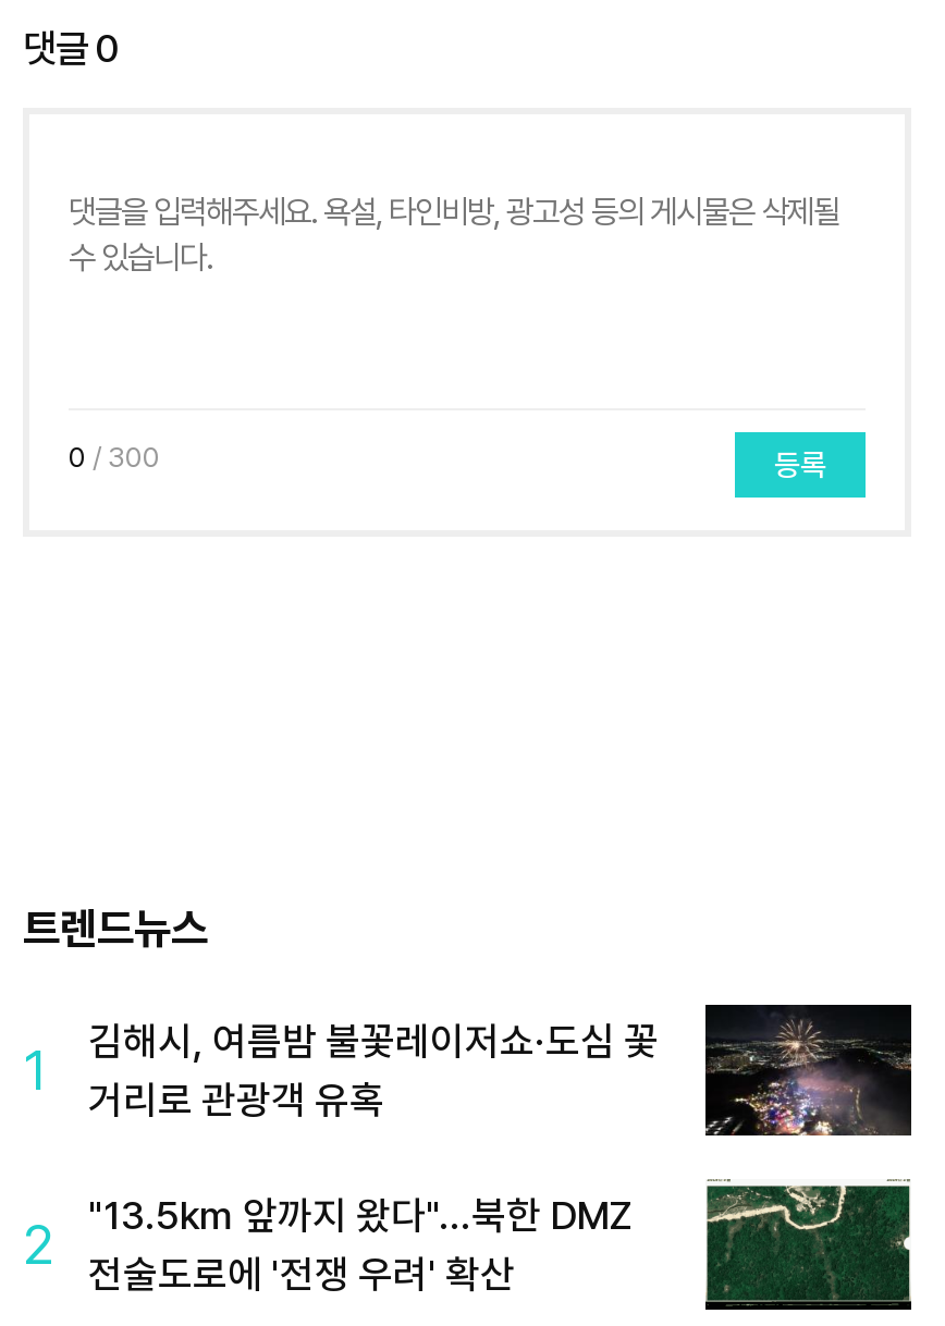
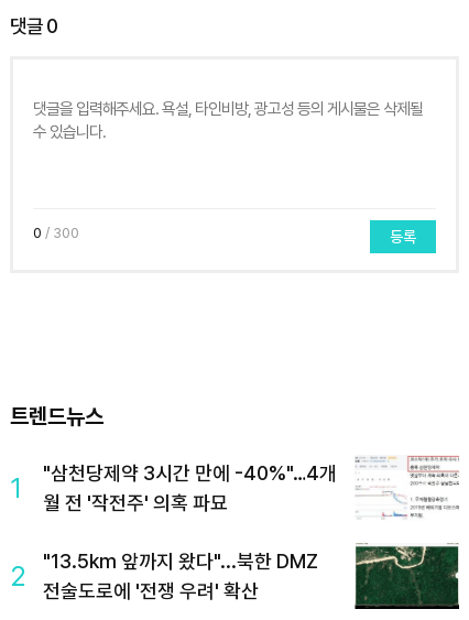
[88,1003,913,1138] [image] | 김해시, 여름밤 불꽃레이저쇼·도심 꽃 | 거리로 관광객 유혹 -> [43,455,459,521] [image] | "삼천당제약 3시간 만에 -40%"…4개 | 월 전 '작전주' 의혹 파묘

